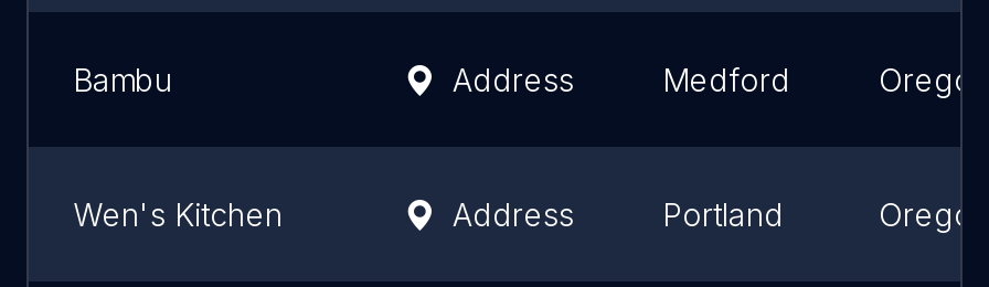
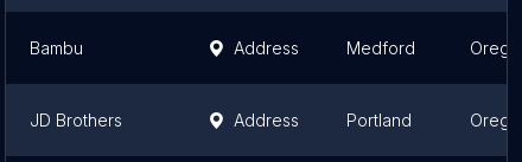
[73,195,283,233] Wen's Kitchen -> [30,110,122,130] JD Brothers

